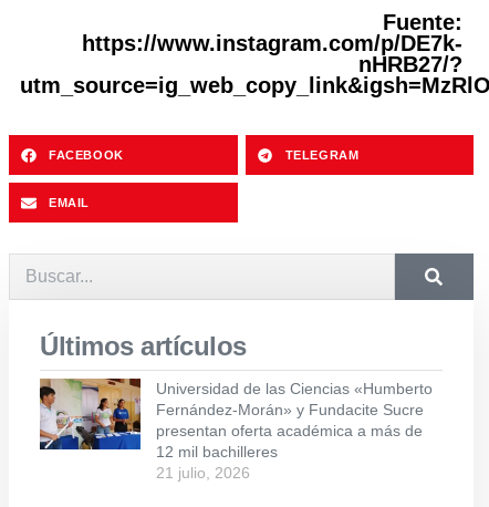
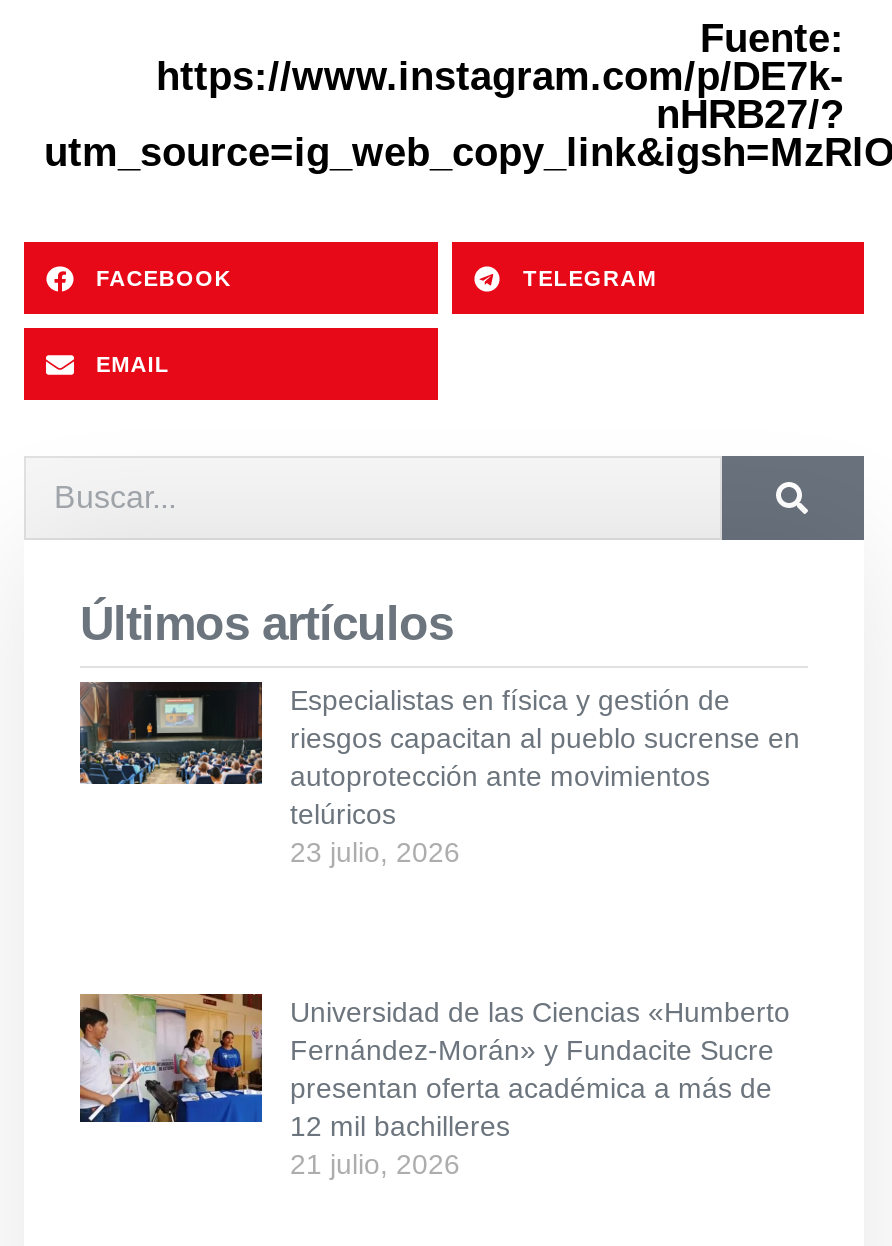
none -> [78,680,800,869] [image] | Especialistas en física y gestión de | riesgos capacitan al pueblo sucrense en | autoprotección ante movimientos | telúricos | 23 julio, 2026

